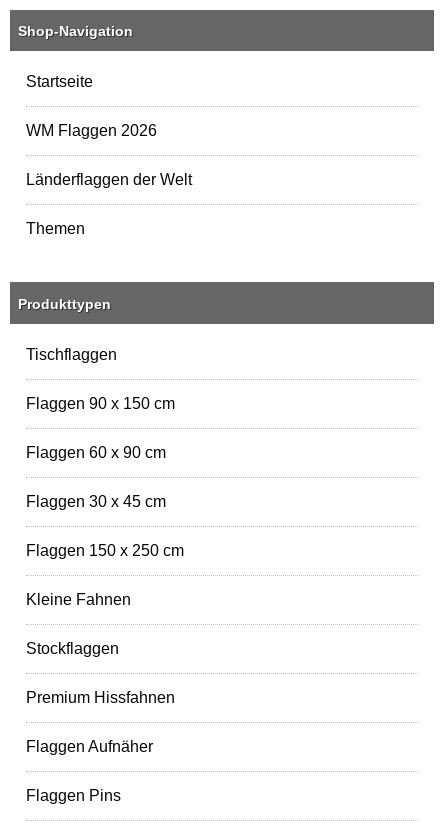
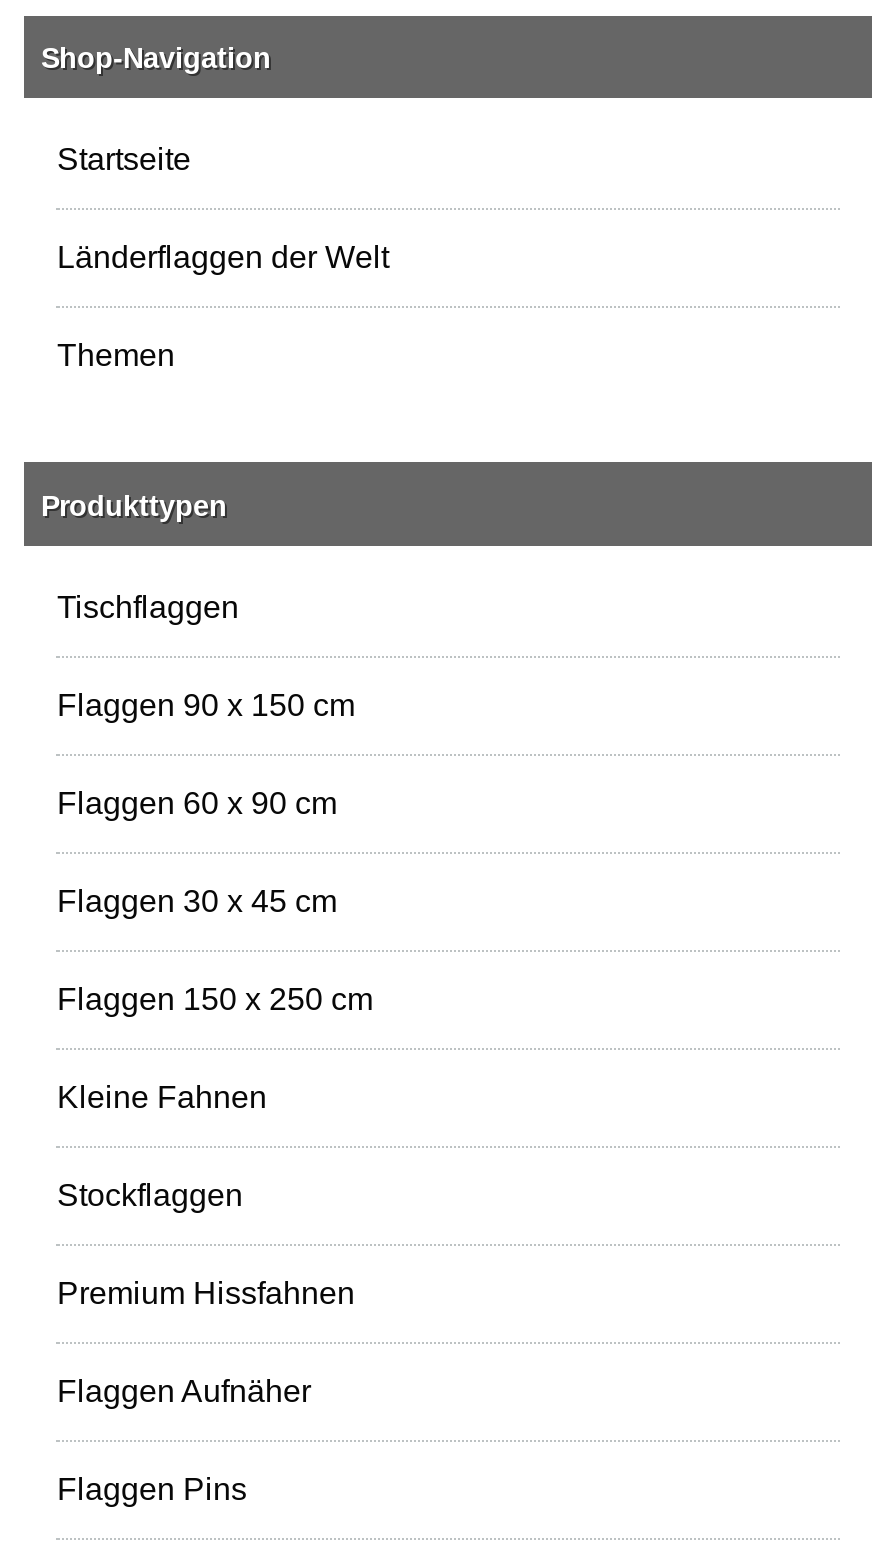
[26,122,157,139] WM Flaggen 2026 -> none

